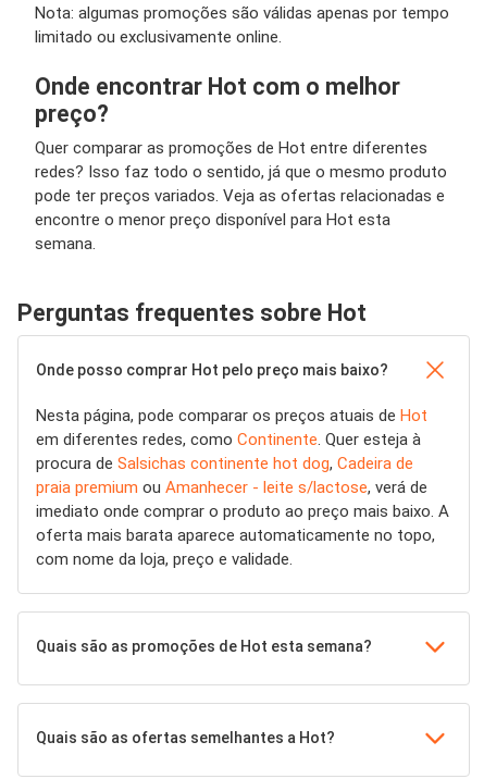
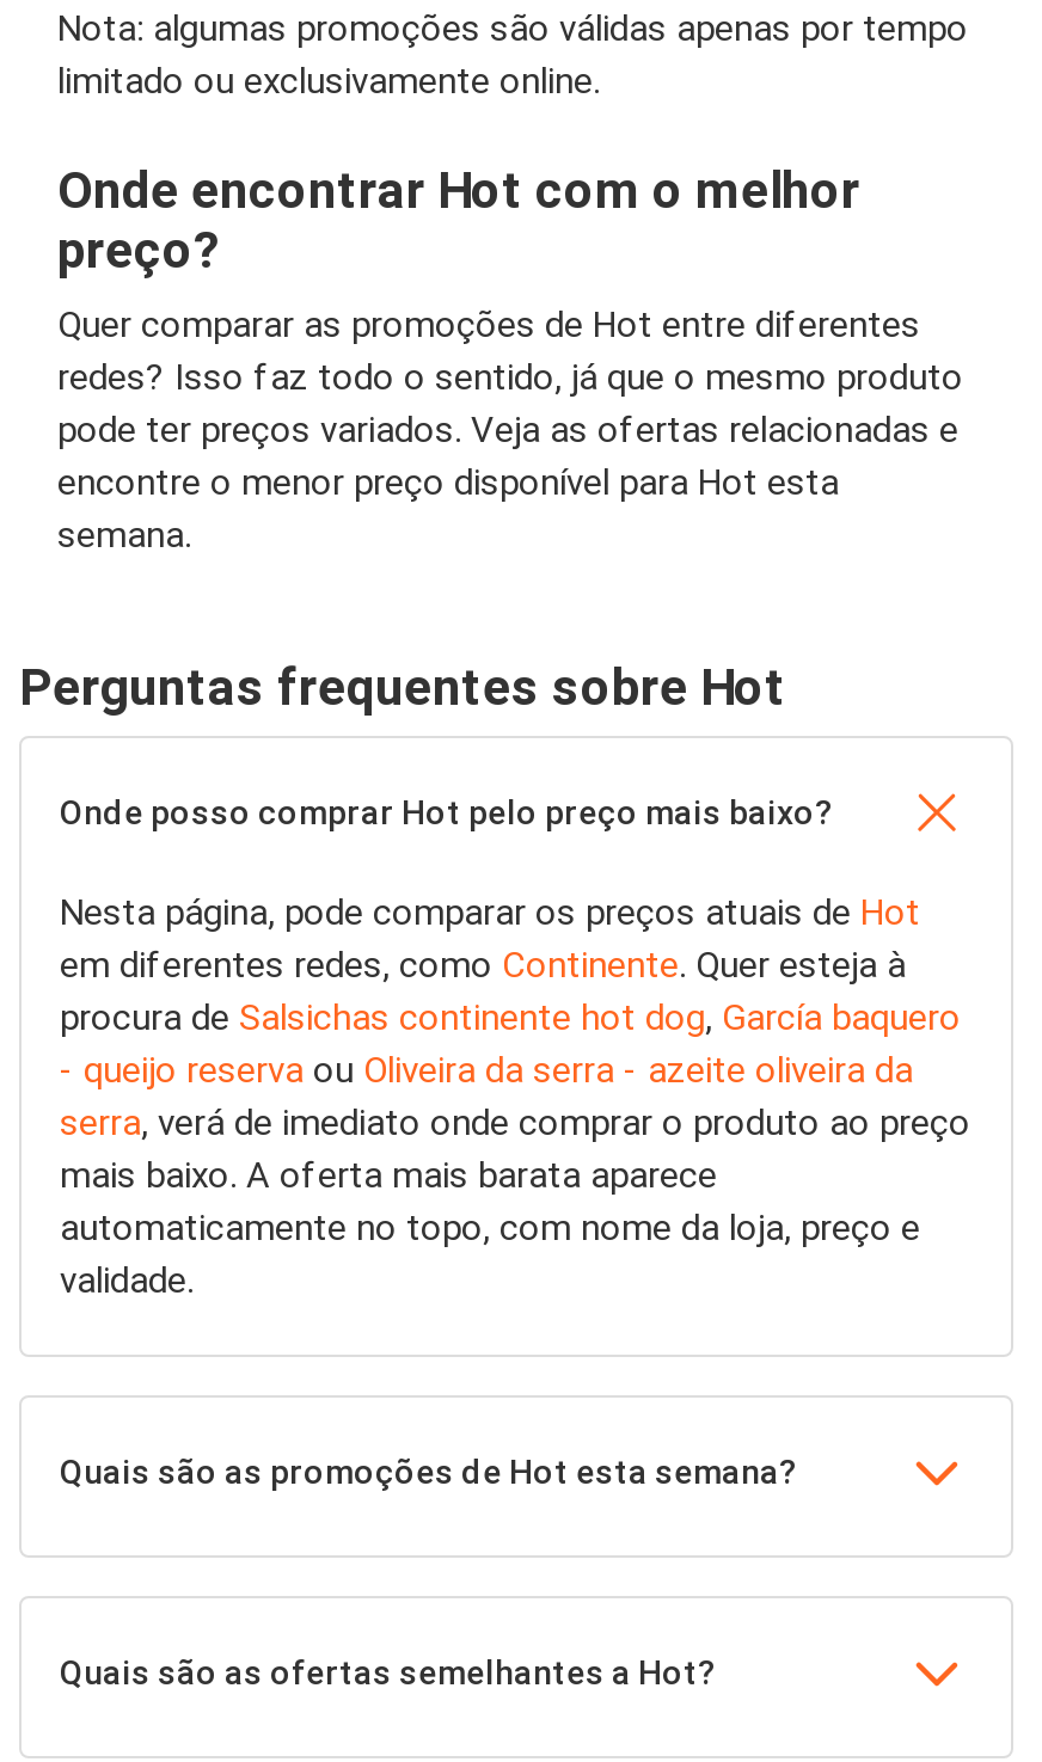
[36,453,449,569] procura de Salsichas continente hot dog, Cadeira de | praia premium ou Amanhecer - leite s/lactose, verá de | imediato onde comprar o produto ao preço mais baixo. A | oferta mais barata aparece automaticamente no topo, | com nome da loja, preço e validade. -> [60,995,970,1301] procura de Salsichas continente hot dog, García baquero | - queijo reserva ou Oliveira da serra - azeite oliveira da | serra, verá de imediato onde comprar o produto ao preço | mais baixo. A oferta mais barata aparece | automaticamente no topo, com nome da loja, preço e | validade.

